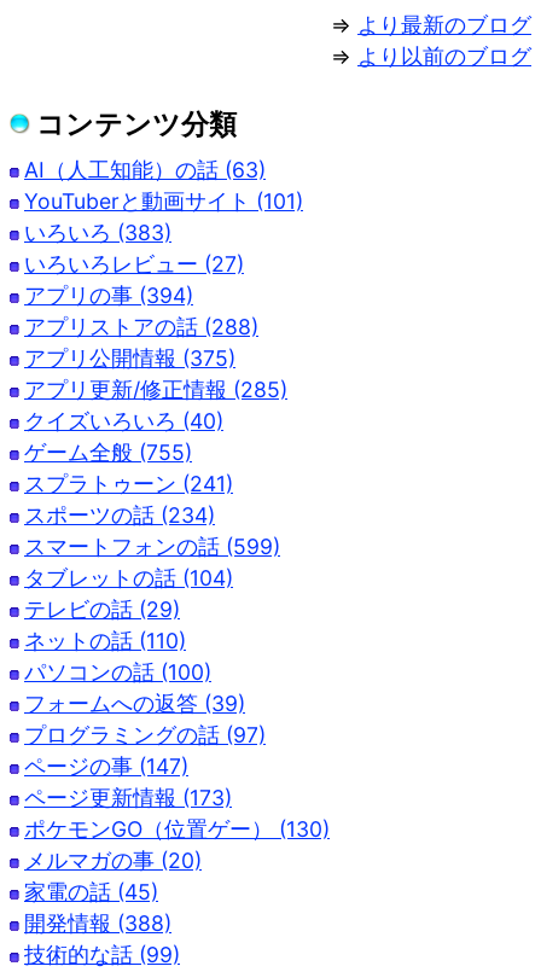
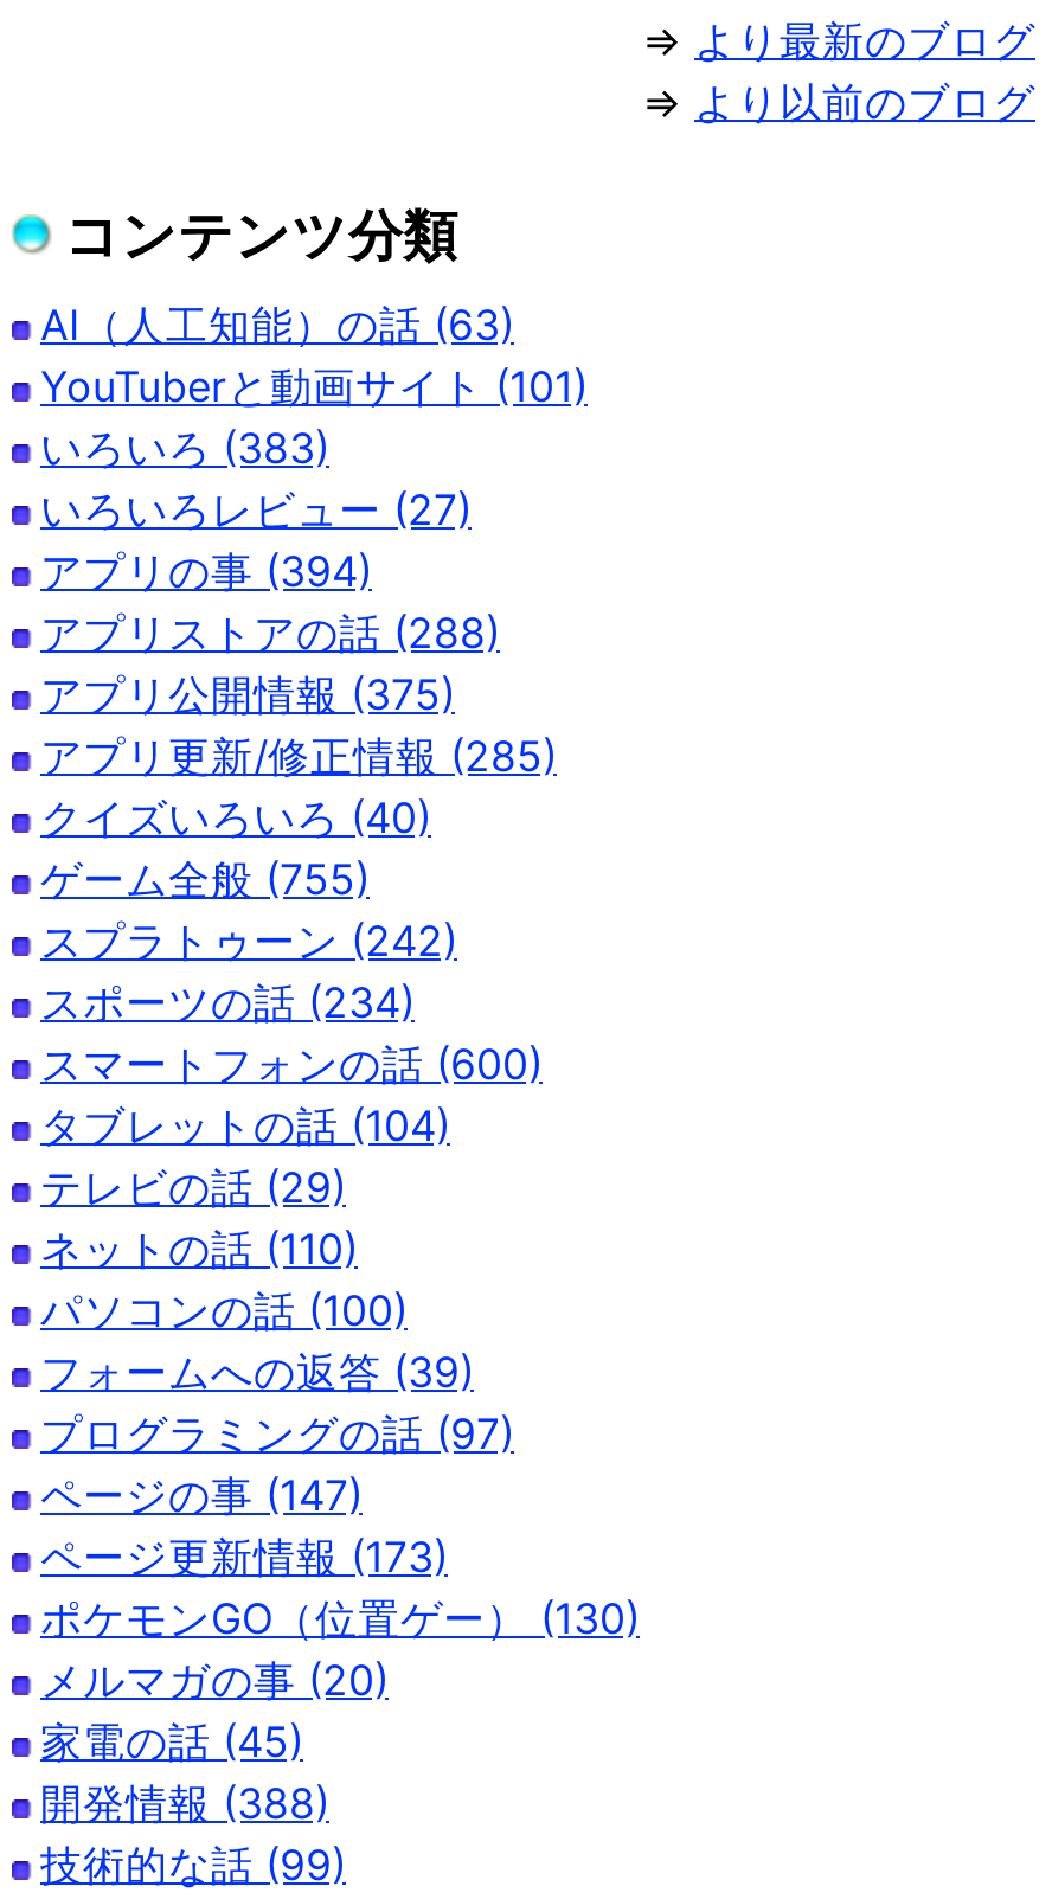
[24,471,233,497] スプラトゥーン (241) -> [40,916,457,966] スプラトゥーン (242)
[24,534,280,559] スマートフォンの話 (599) -> [40,1039,543,1089] スマートフォンの話 (600)

